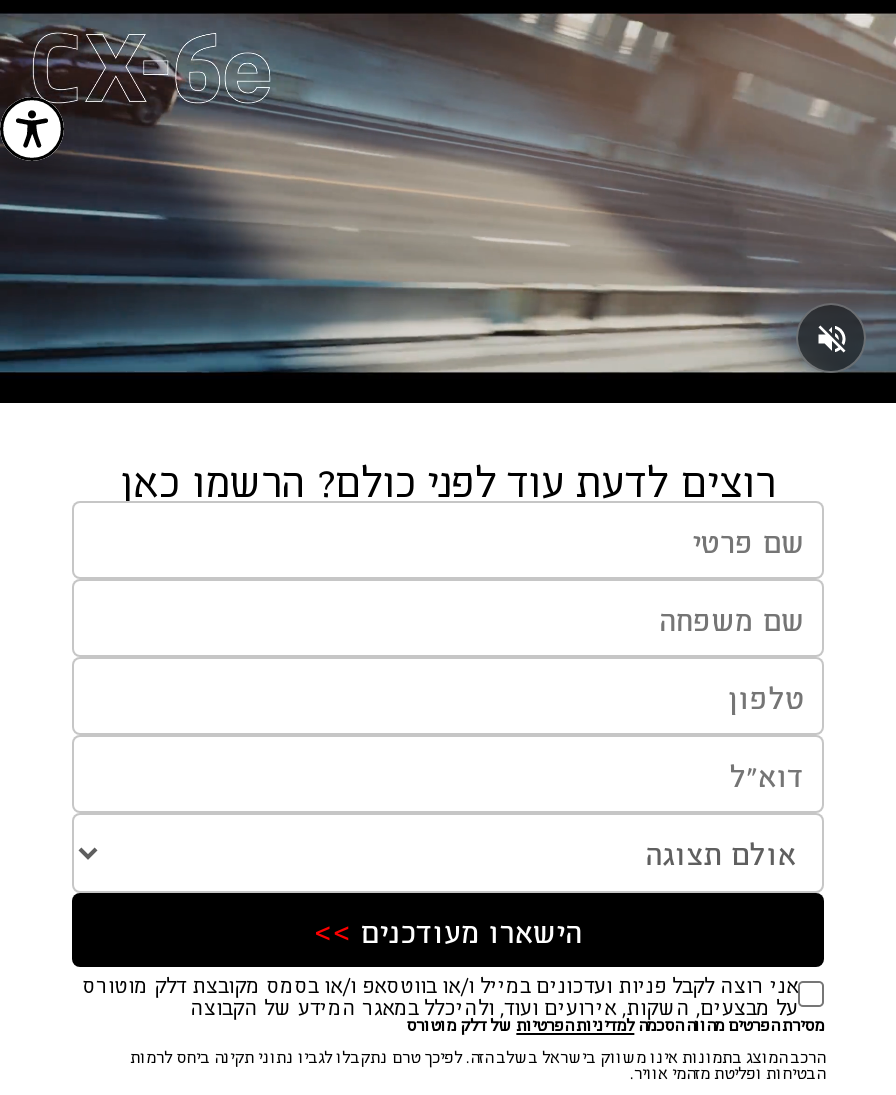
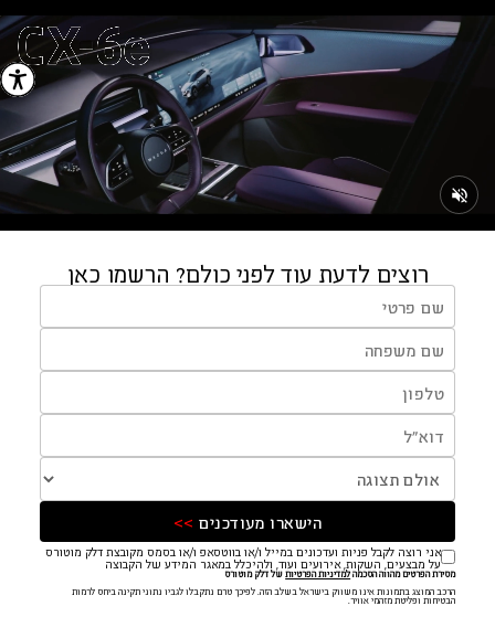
[6,11,890,375] [image] -> [3,15,492,214] [image]

